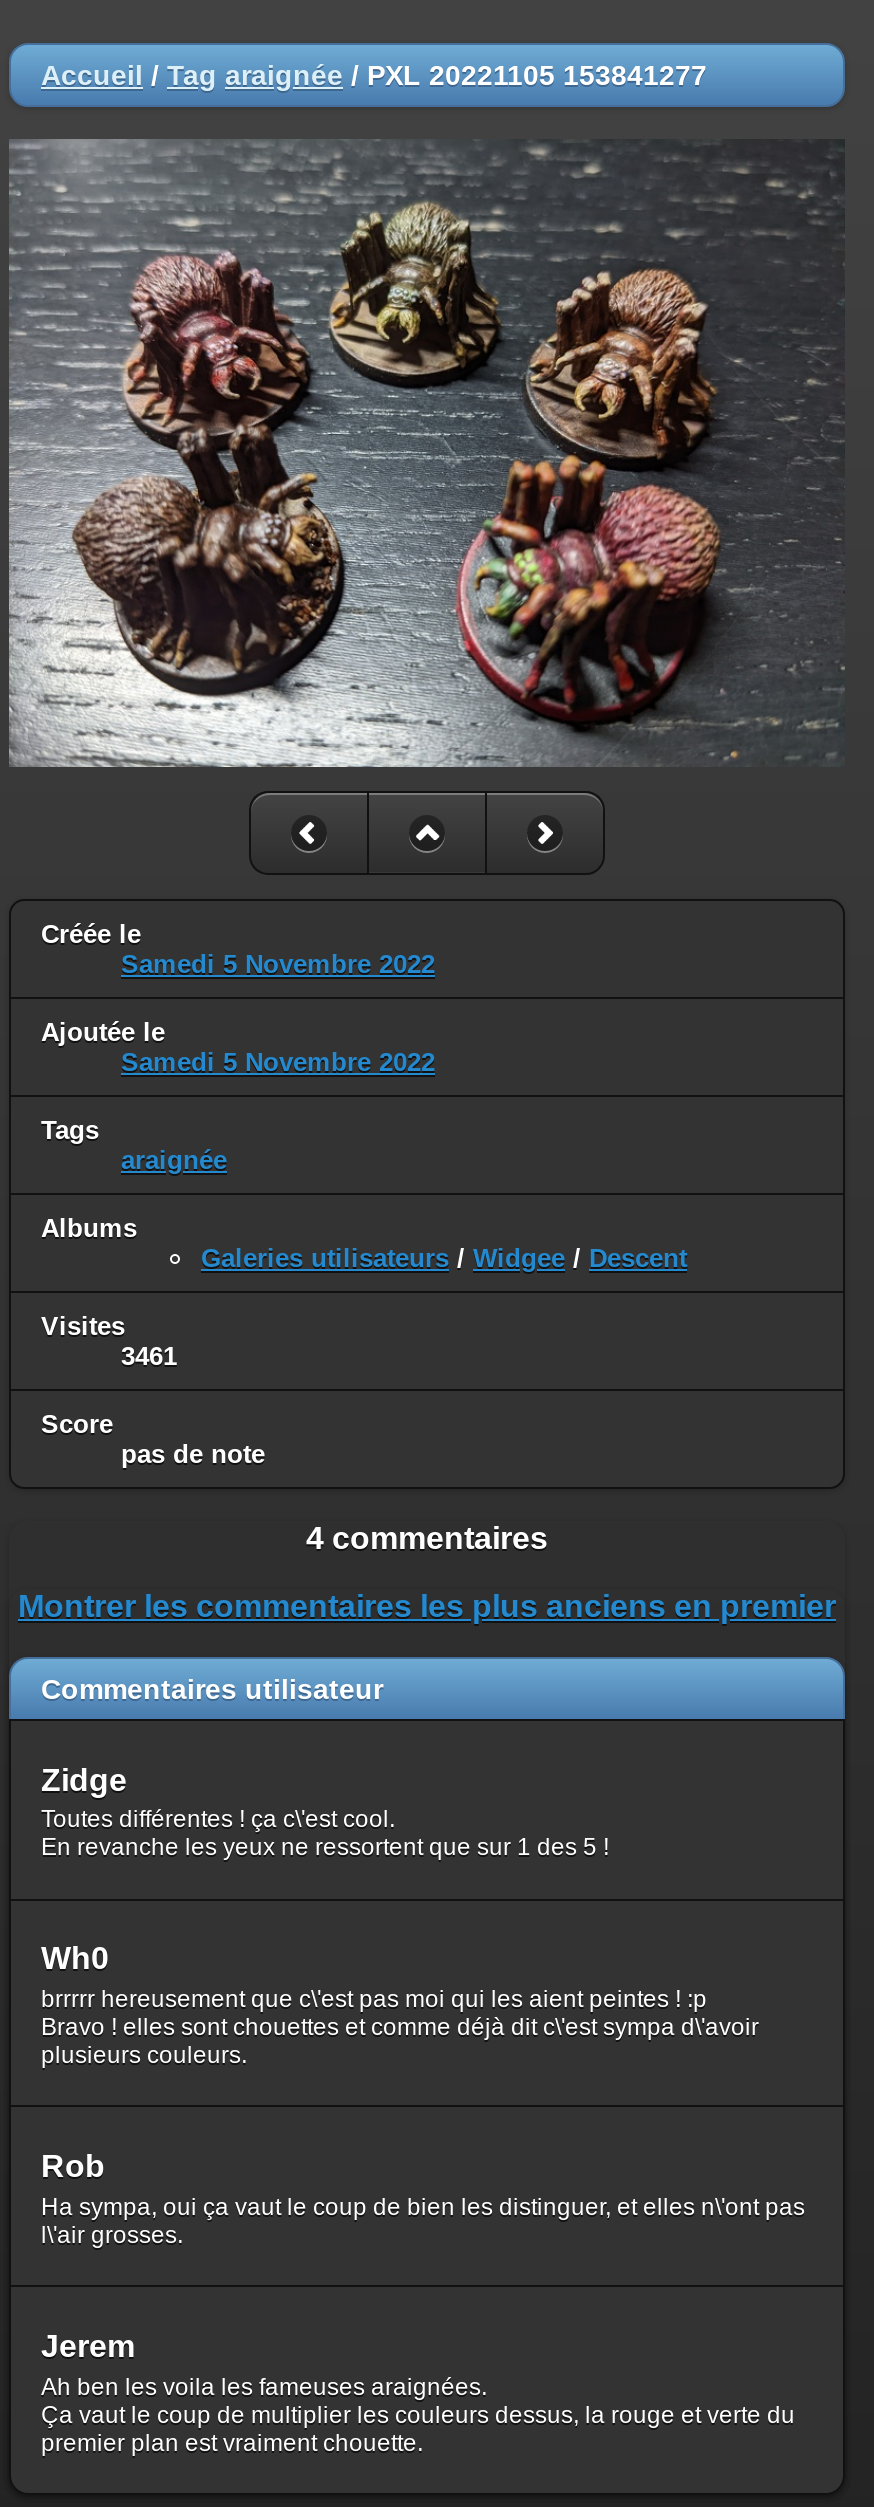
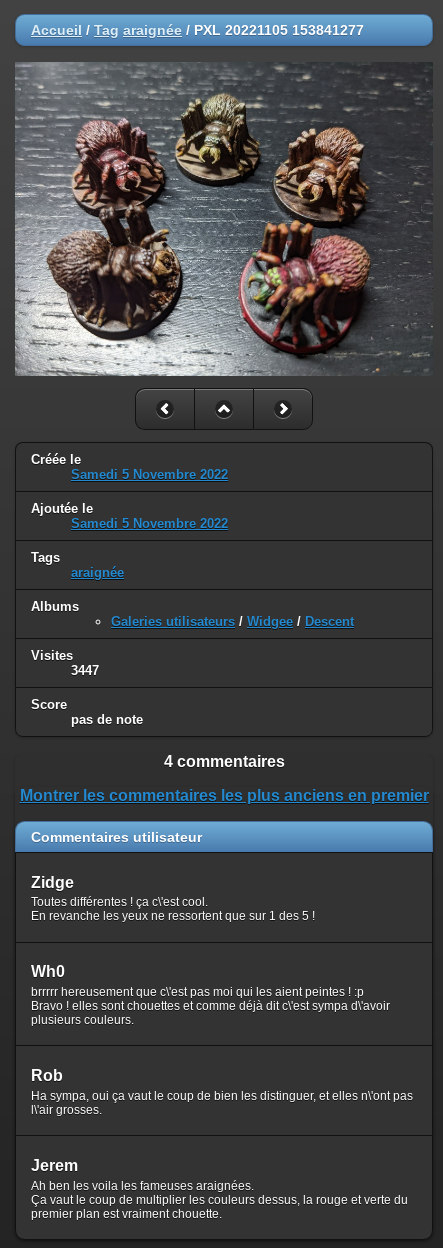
[121,1341,177,1371] 3461 -> [71,663,99,678] 3447

